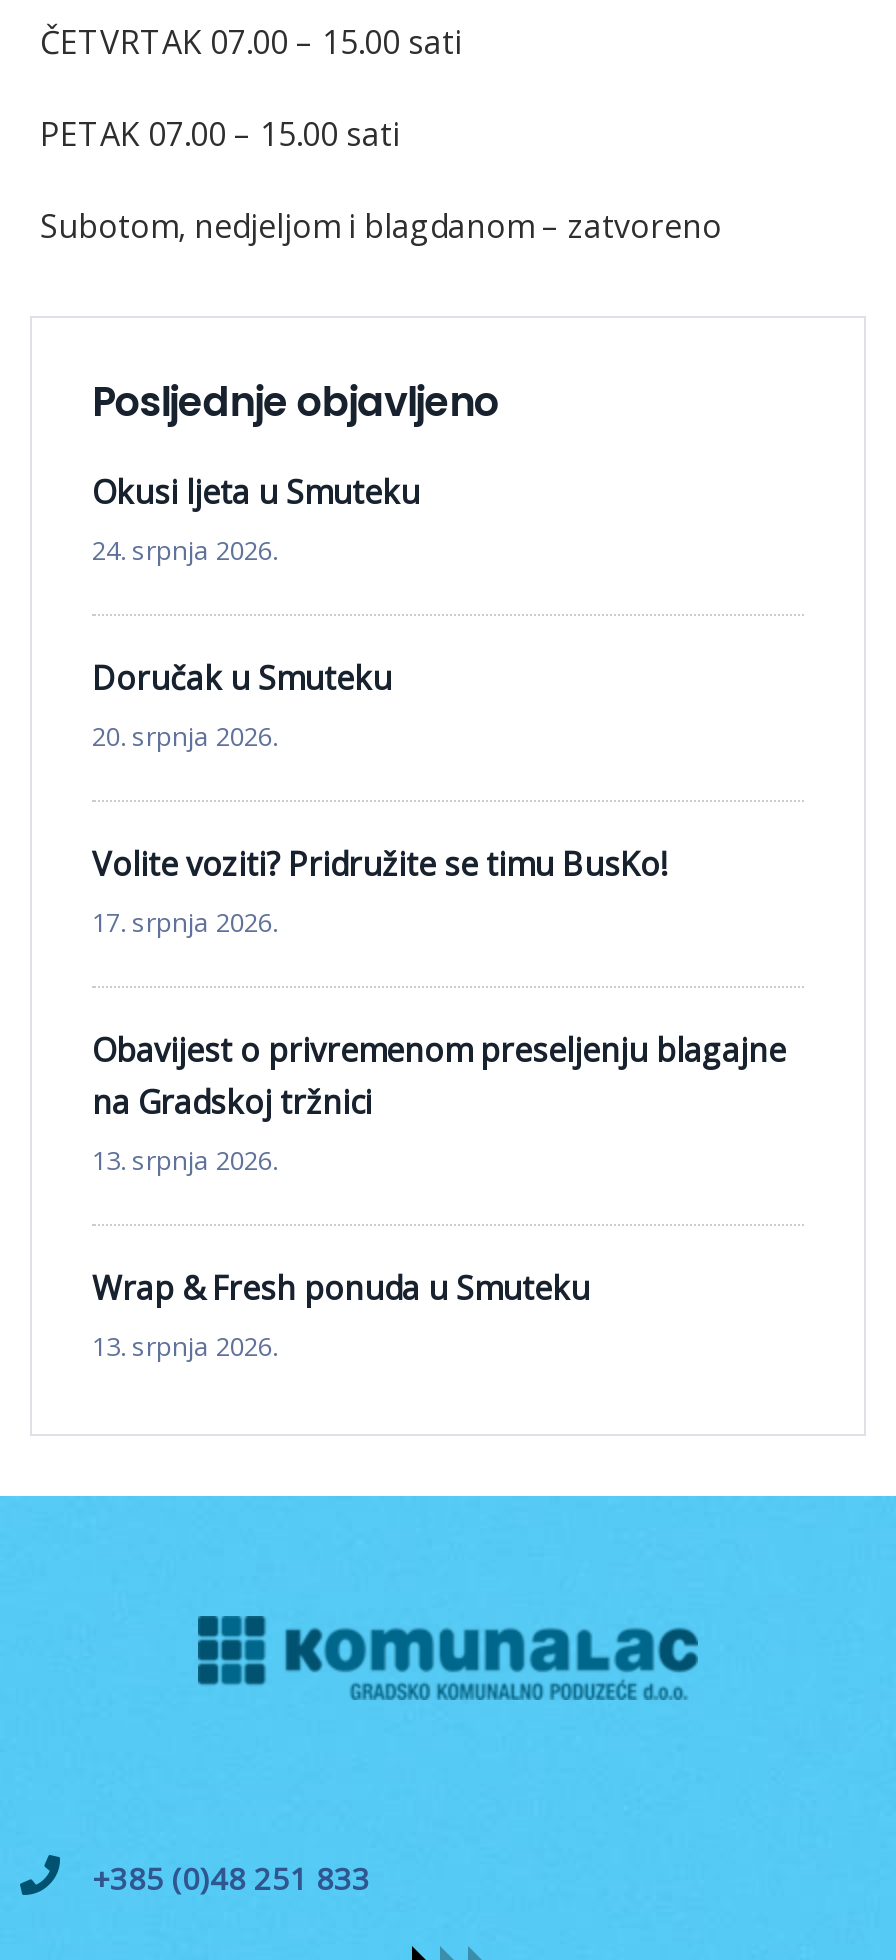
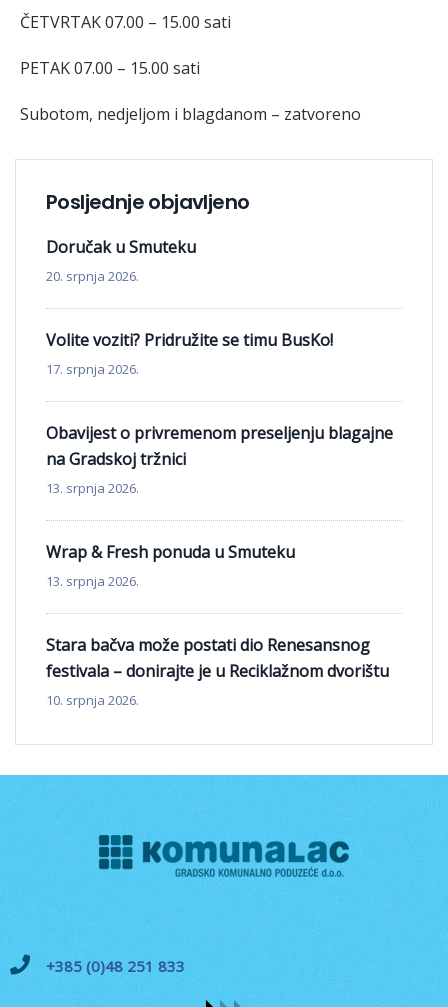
[92,470,420,568] Okusi ljeta u Smuteku | 24. srpnja 2026. -> none
moved [92,656,786,1364] -> [46,236,393,590]: Doručak u Smuteku | 20. srpnja 2026. | Volite voziti? Pridružite se timu BusKo! | ... | Wrap & Fresh ponuda u Smuteku | 13. srpnja 2026.
none -> [46,634,389,709] Stara bačva može postati dio Renesansnog | festivala – donirajte je u Reciklažnom dvorištu | 10. srpnja 2026.

